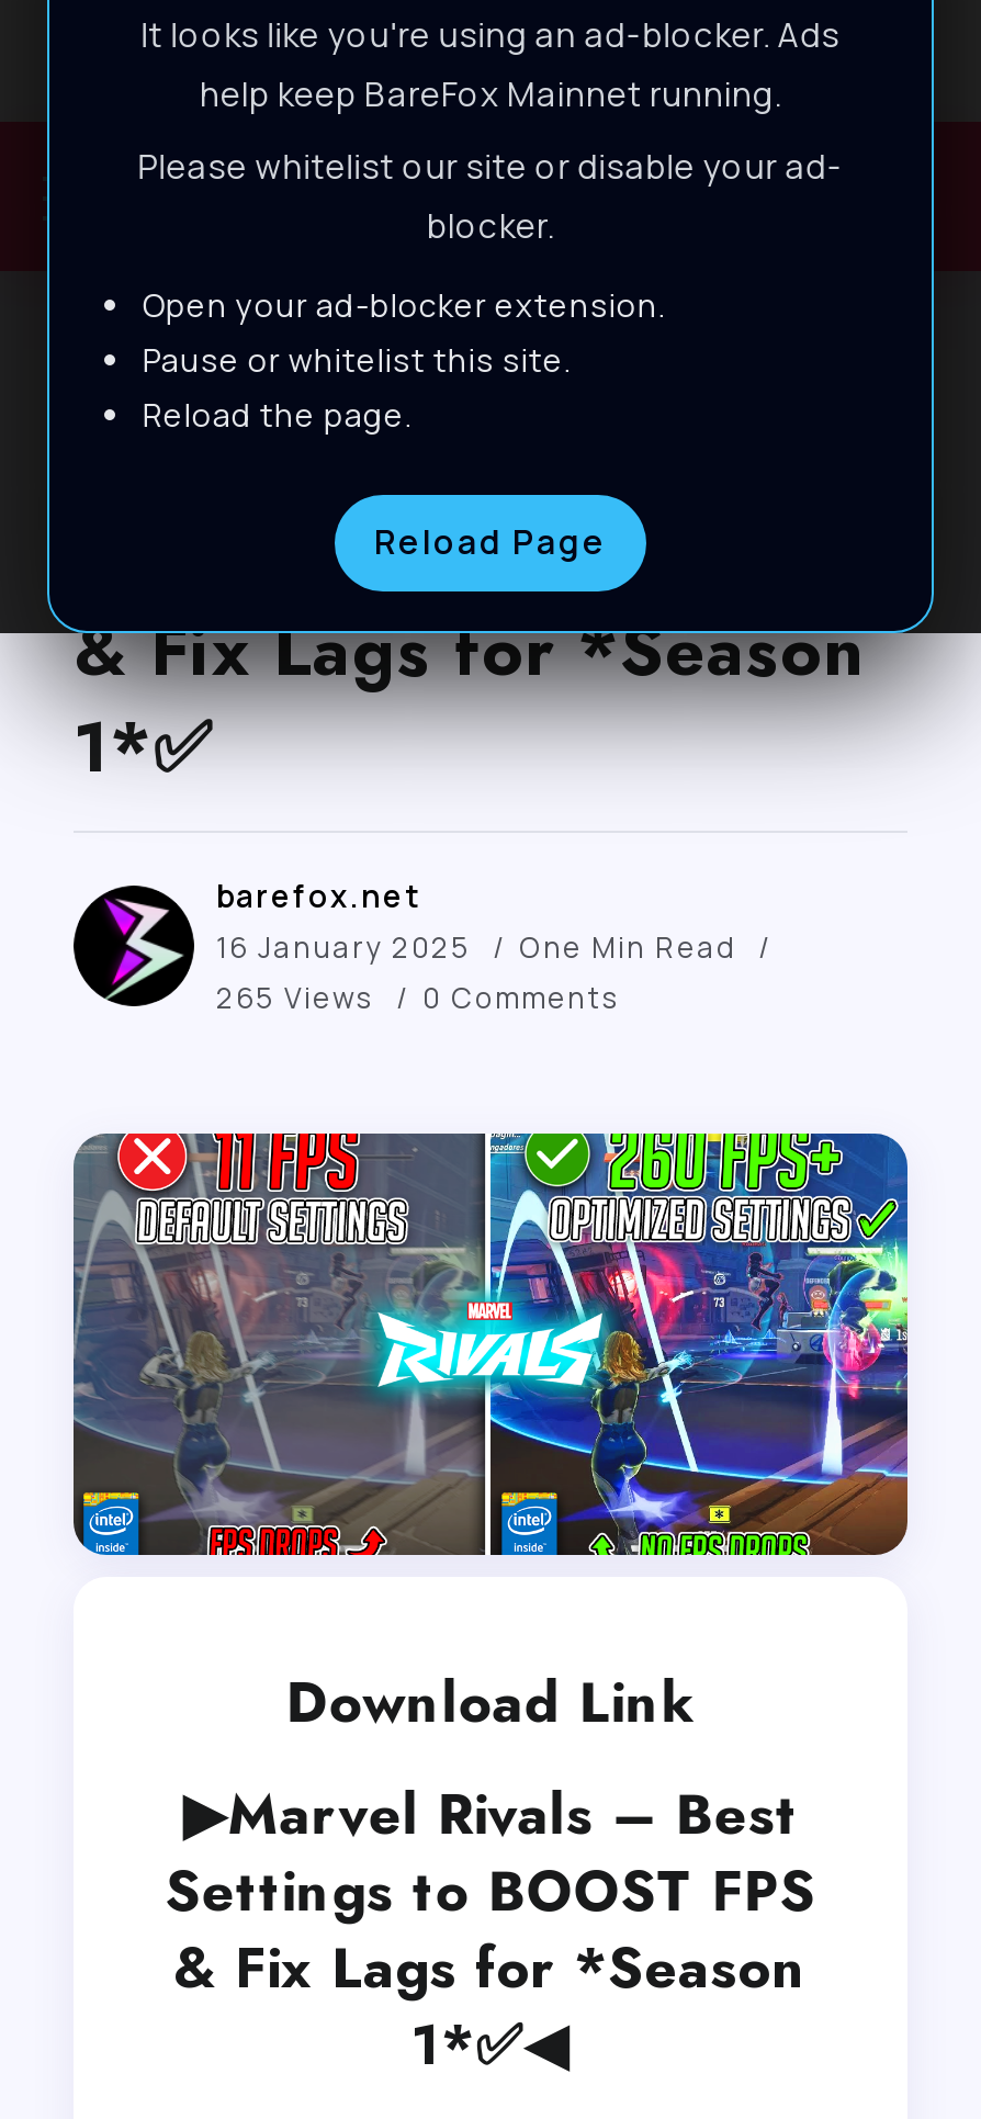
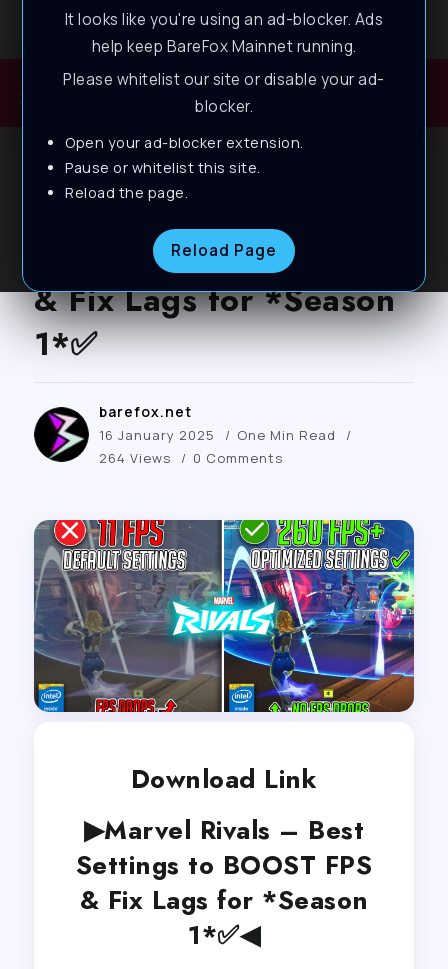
[216,977,620,1016] 265 Views 0 Comments -> [99,448,283,466] 264 Views 0 Comments

